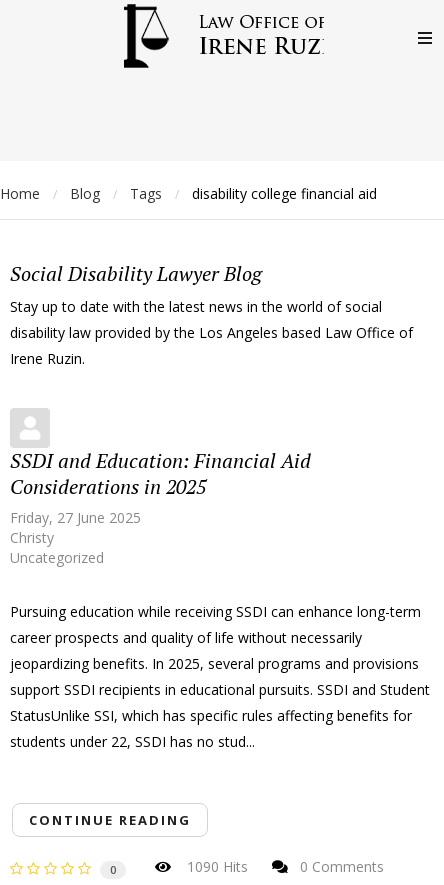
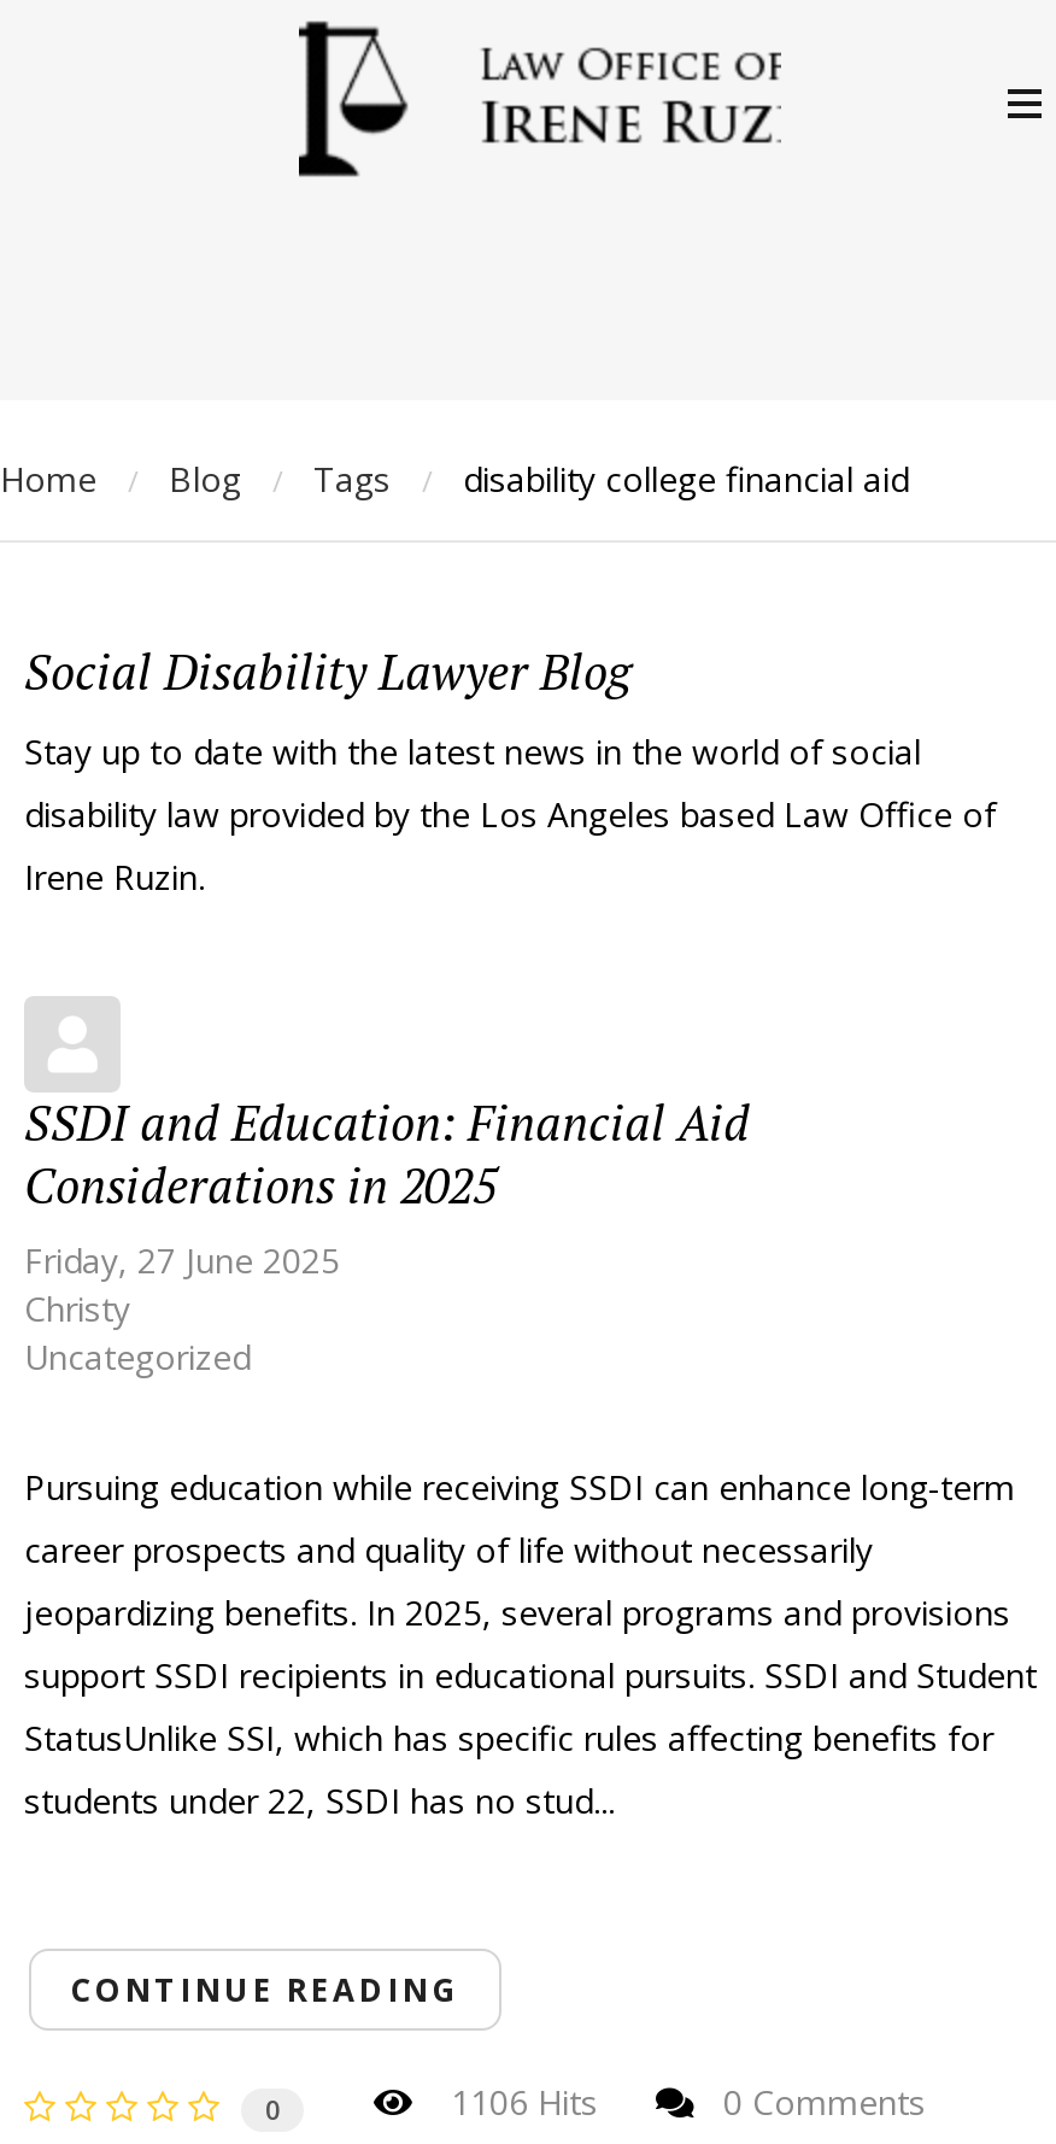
[179,857,248,876] 1090 Hits -> [432,2079,598,2124] 1106 Hits

